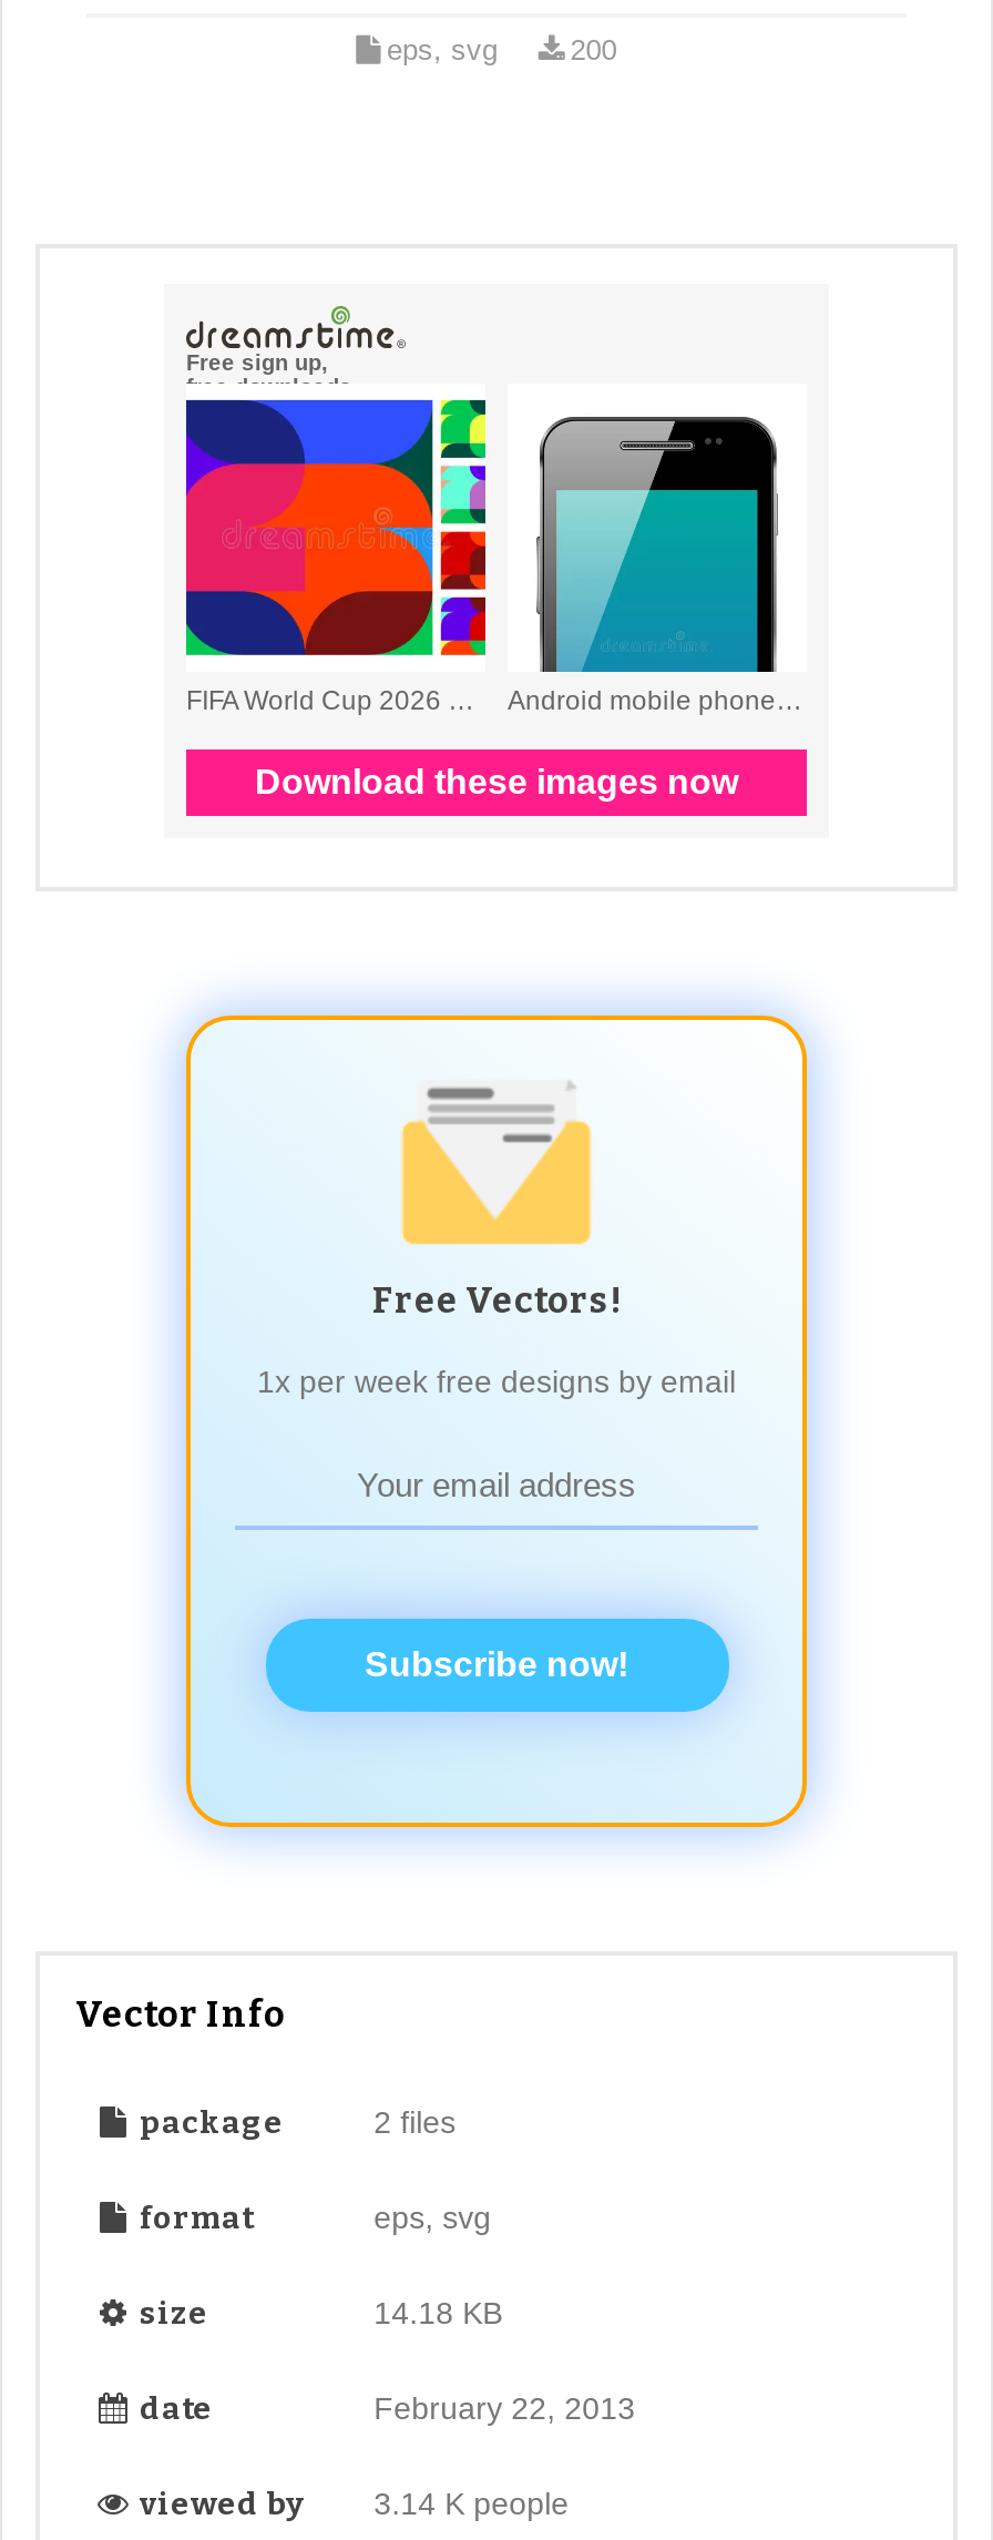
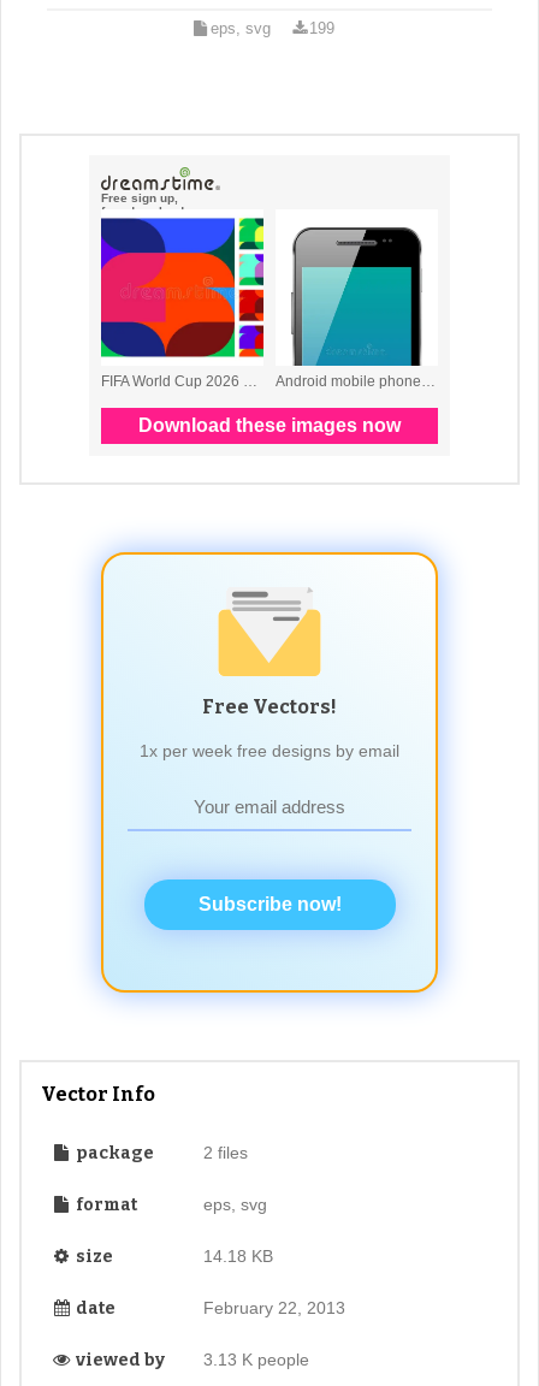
[570,34,617,67] 200 -> [309,20,335,38] 199
[133,2487,569,2524] viewed by 3.14 K people -> [72,1350,309,1371] viewed by 3.13 K people

